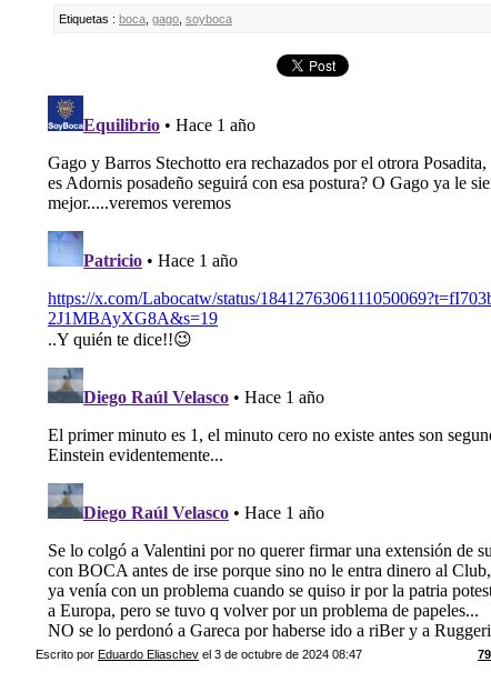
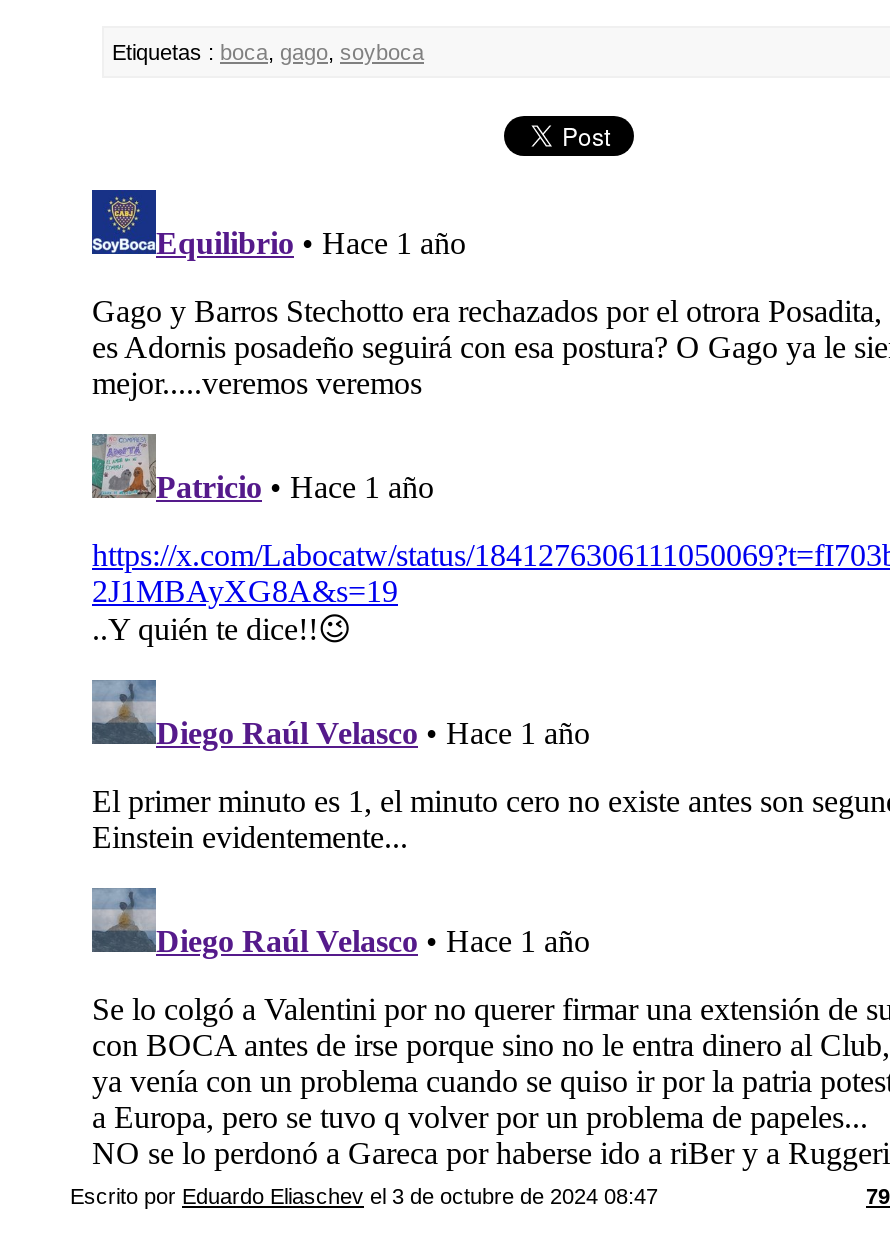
[47,230,88,268] [image] -> [90,432,158,500] [image]

